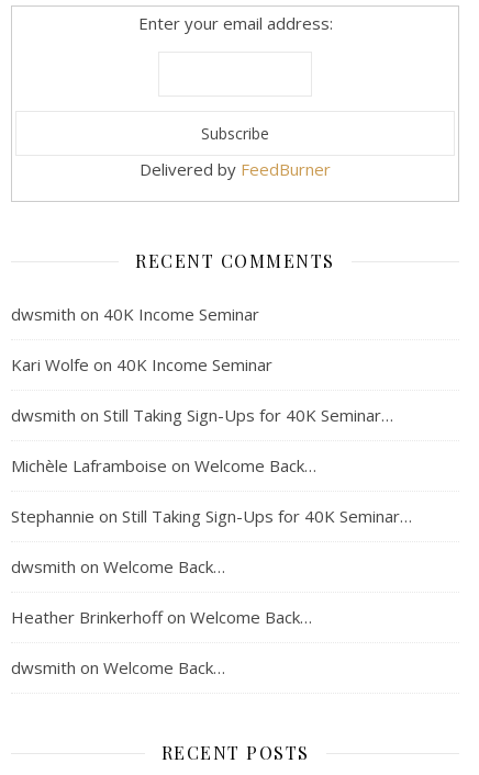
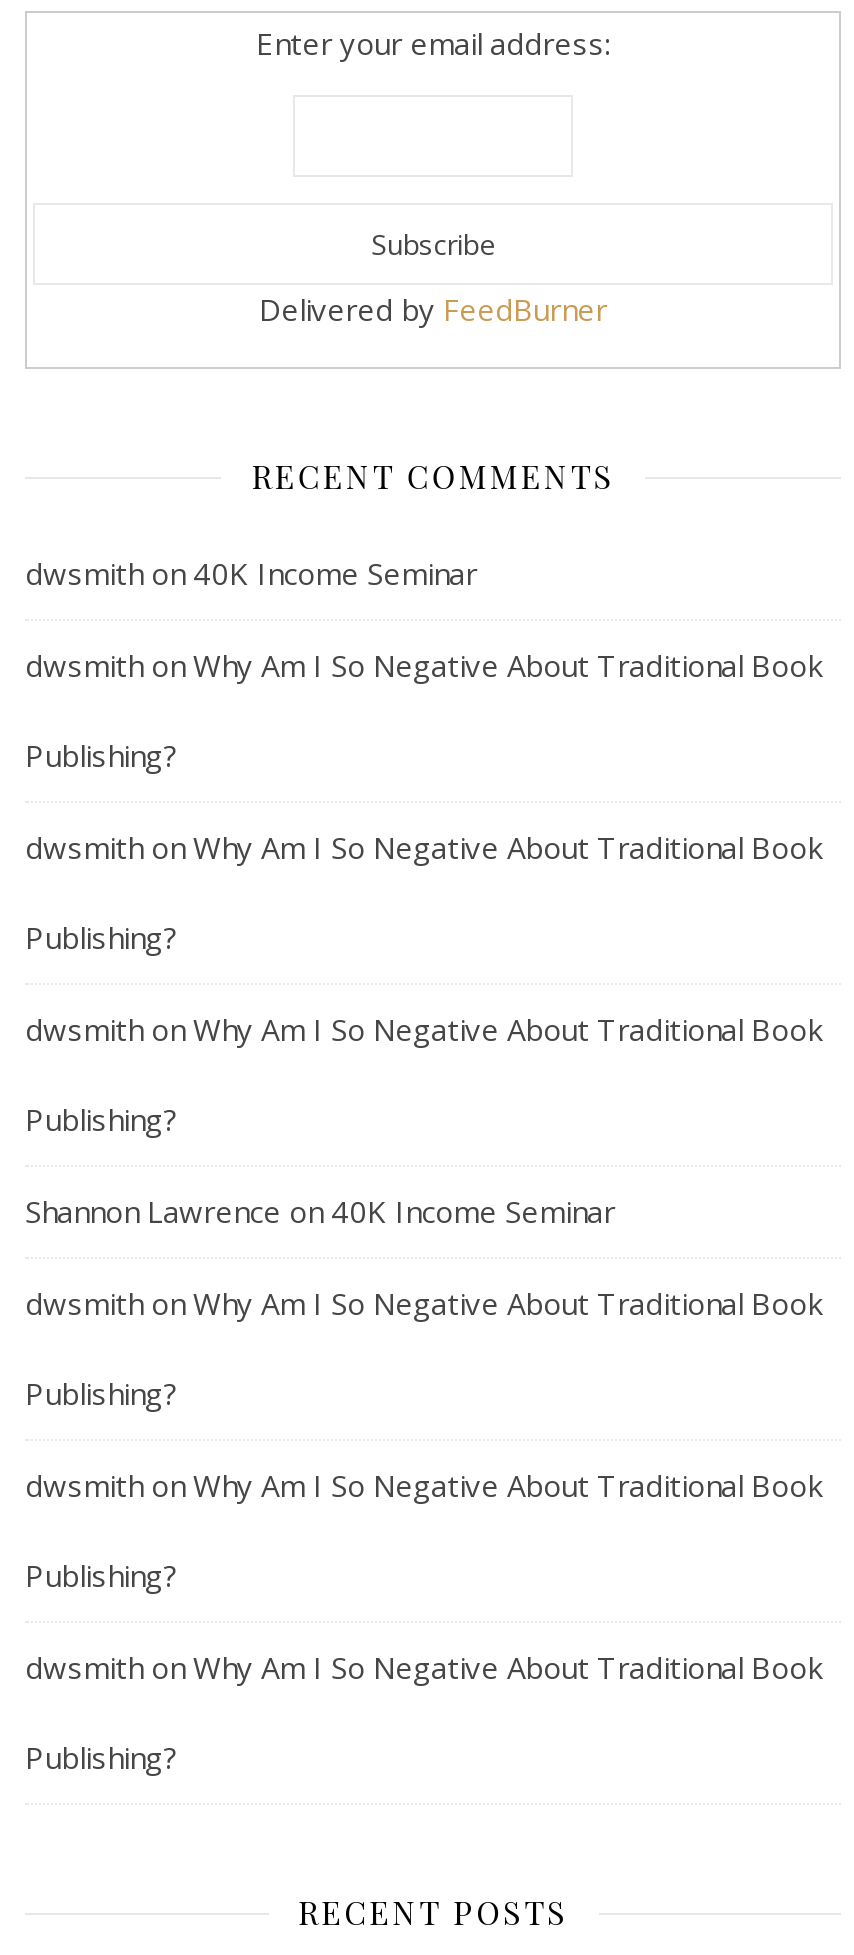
[11,354,412,679] Kari Wolfe on 40K Income Seminar | dwsmith on Still Taking Sign-Ups for 40K Seminar… | Michèle Laframboise on Welcome Back… | Stephannie on Still Taking Sign-Ups for 40K Seminar… | dwsmith on Welcome Back… | Heather Brinkerhoff on Welcome Back… | dwsmith on Welcome Back… -> [25,645,821,1777] dwsmith on Why Am I So Negative About Traditional Book | Publishing? | dwsmith on Why Am I So Negative About Traditional Book | Publishing? | dwsmith on Why Am I So Negative About Traditional Book | Publishing? | Shannon Lawrence on 40K Income Seminar | dwsmith on Why Am I So Negative About Traditional Book | Publishing? | dwsmith on Why Am I So Negative About Traditional Book | Publishing? | dwsmith on Why Am I So Negative About Traditional Book | Publishing?

